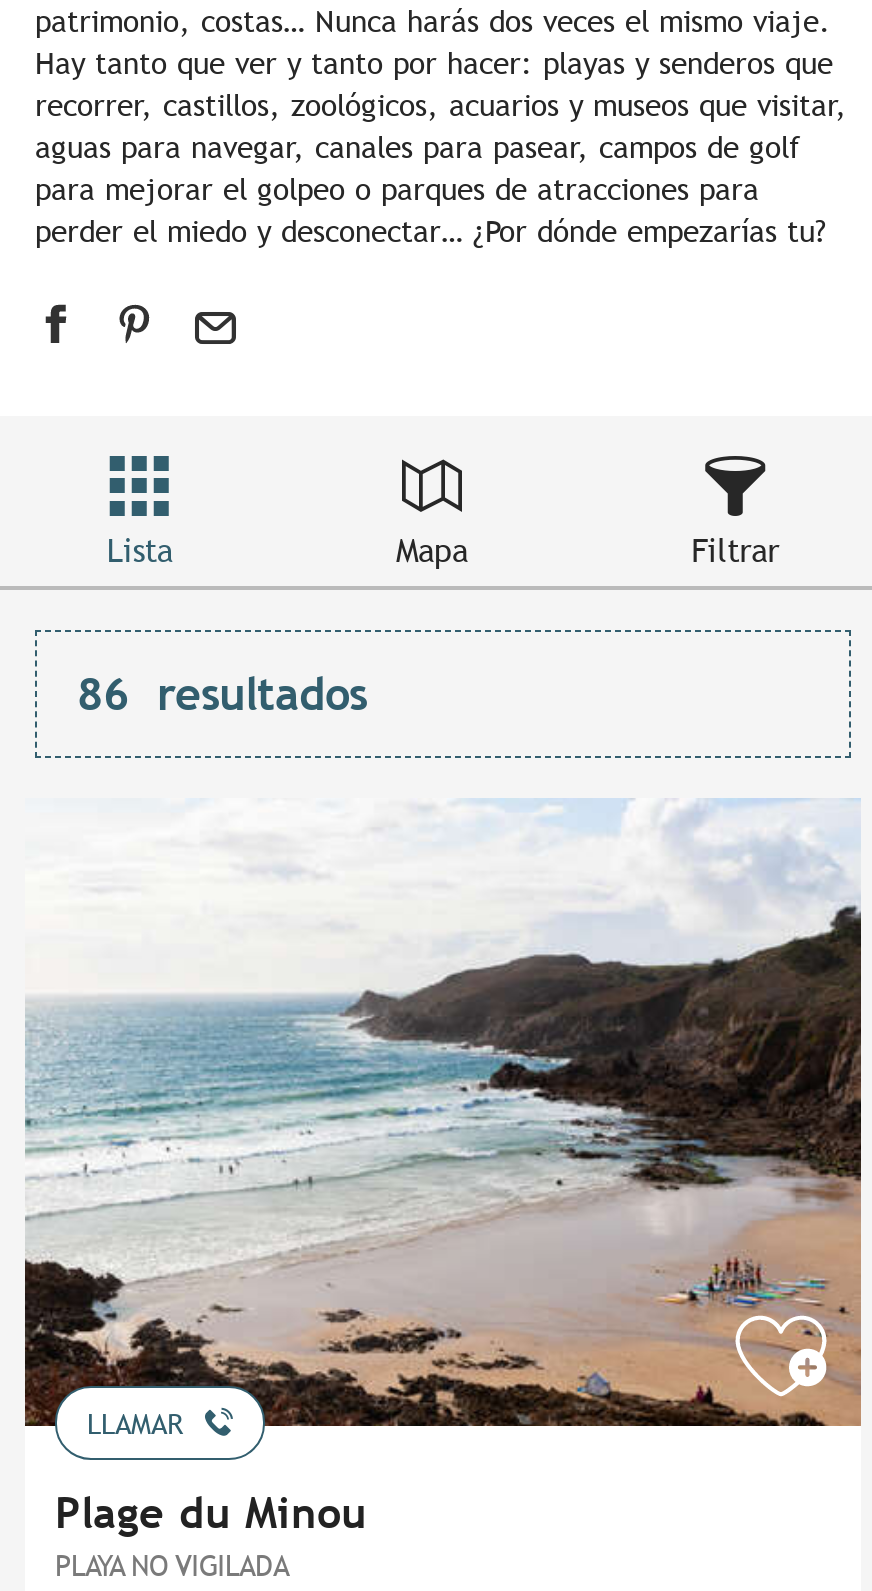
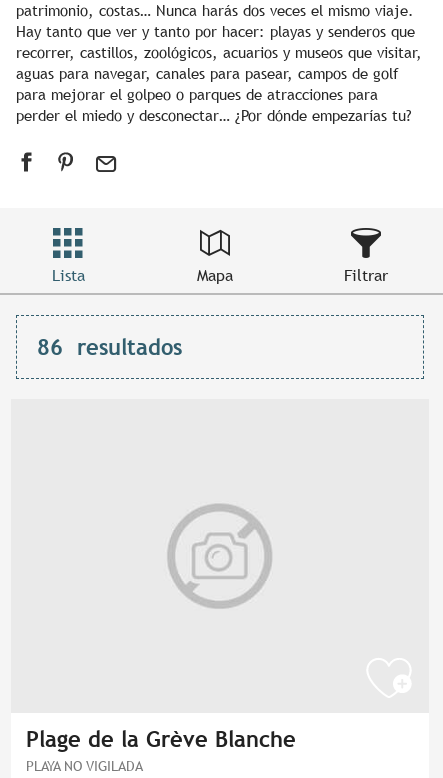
[23,800,863,1440] [image] -> none
[55,1409,367,1539] LLAMAR | Plage du Minou -> [26,727,296,752] Plage de la Grève Blanche

